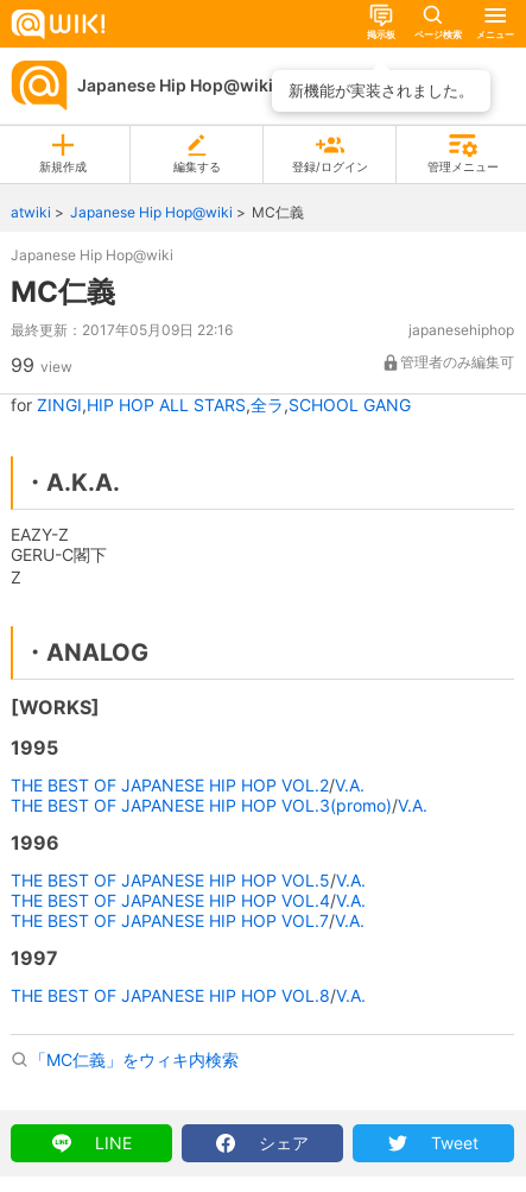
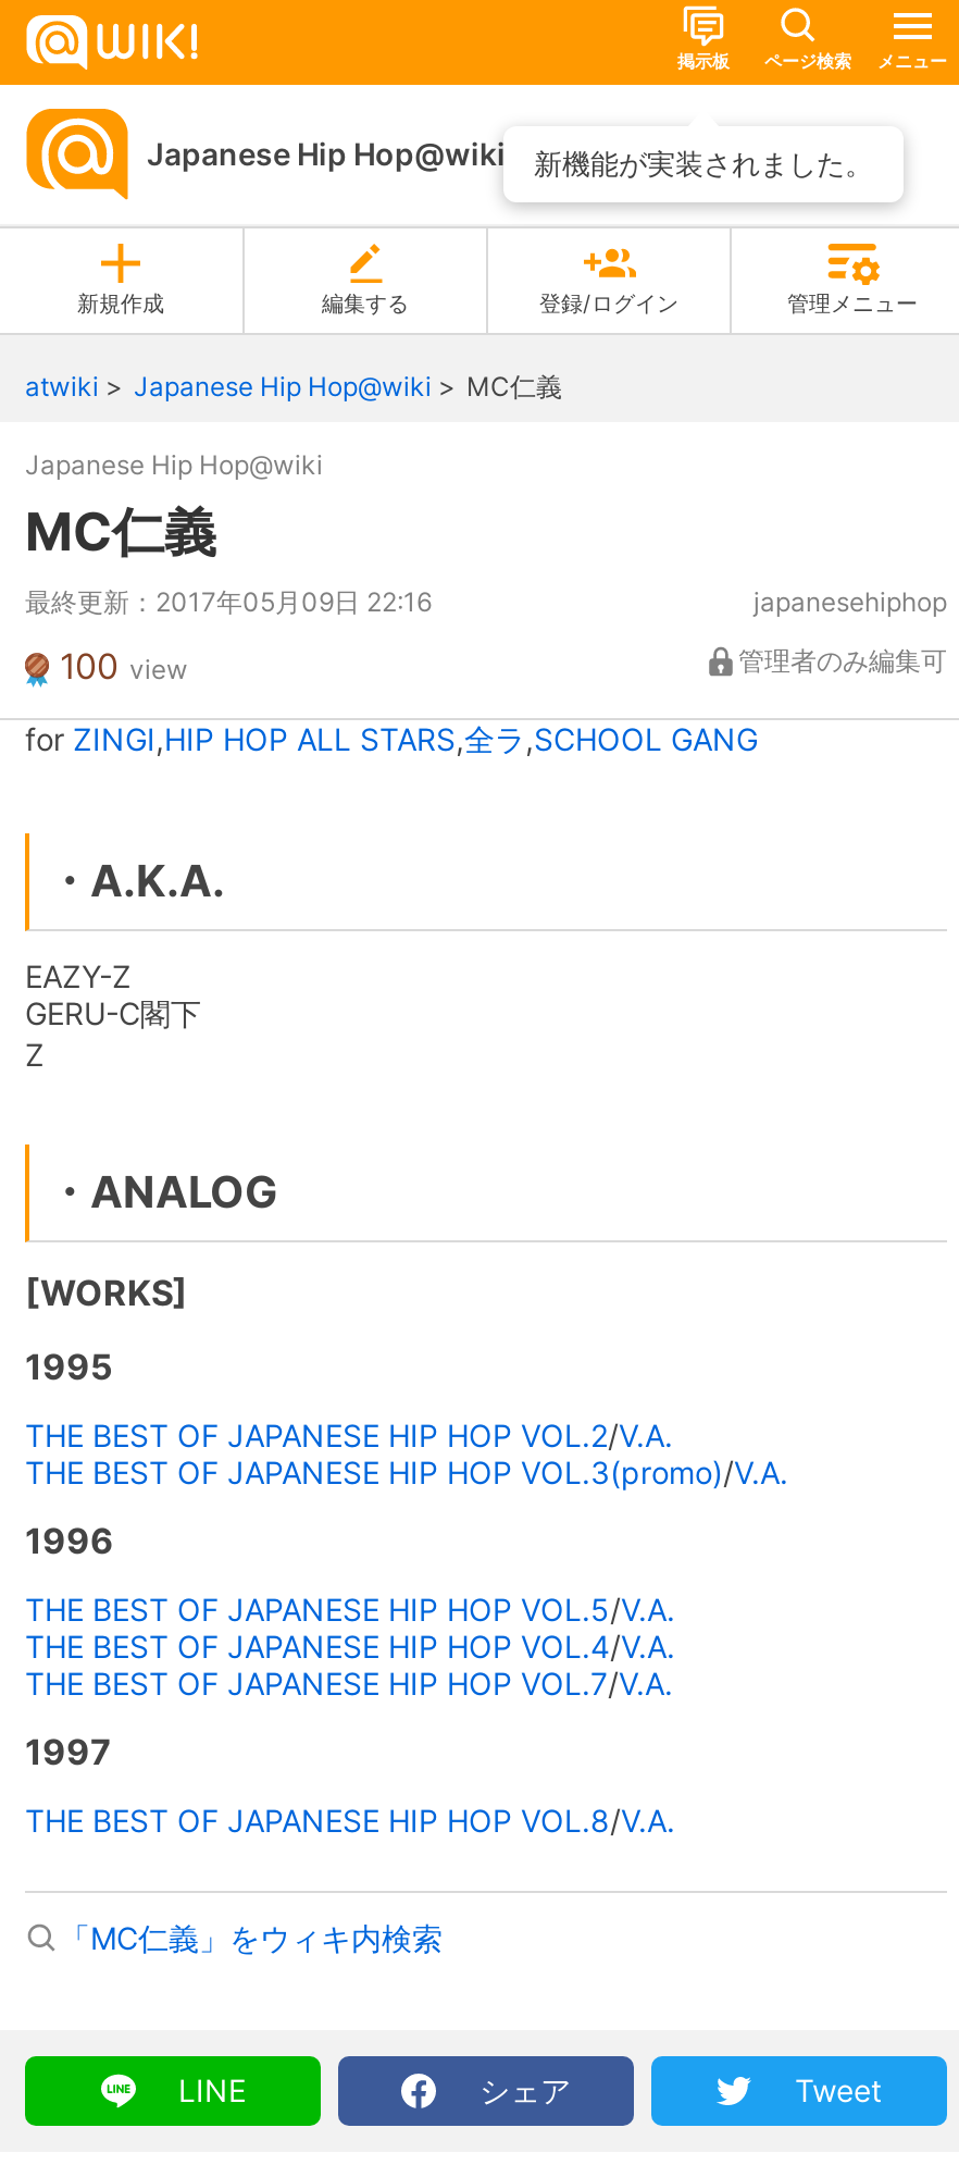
[11,353,72,377] 99 view -> [60,644,188,688] 100 view

